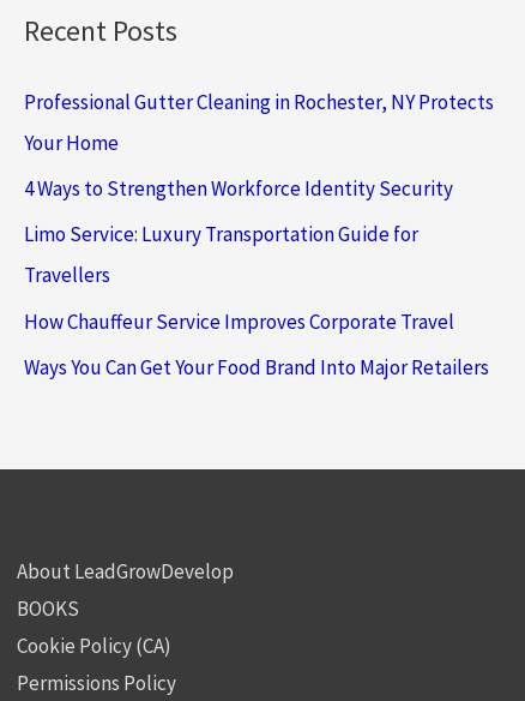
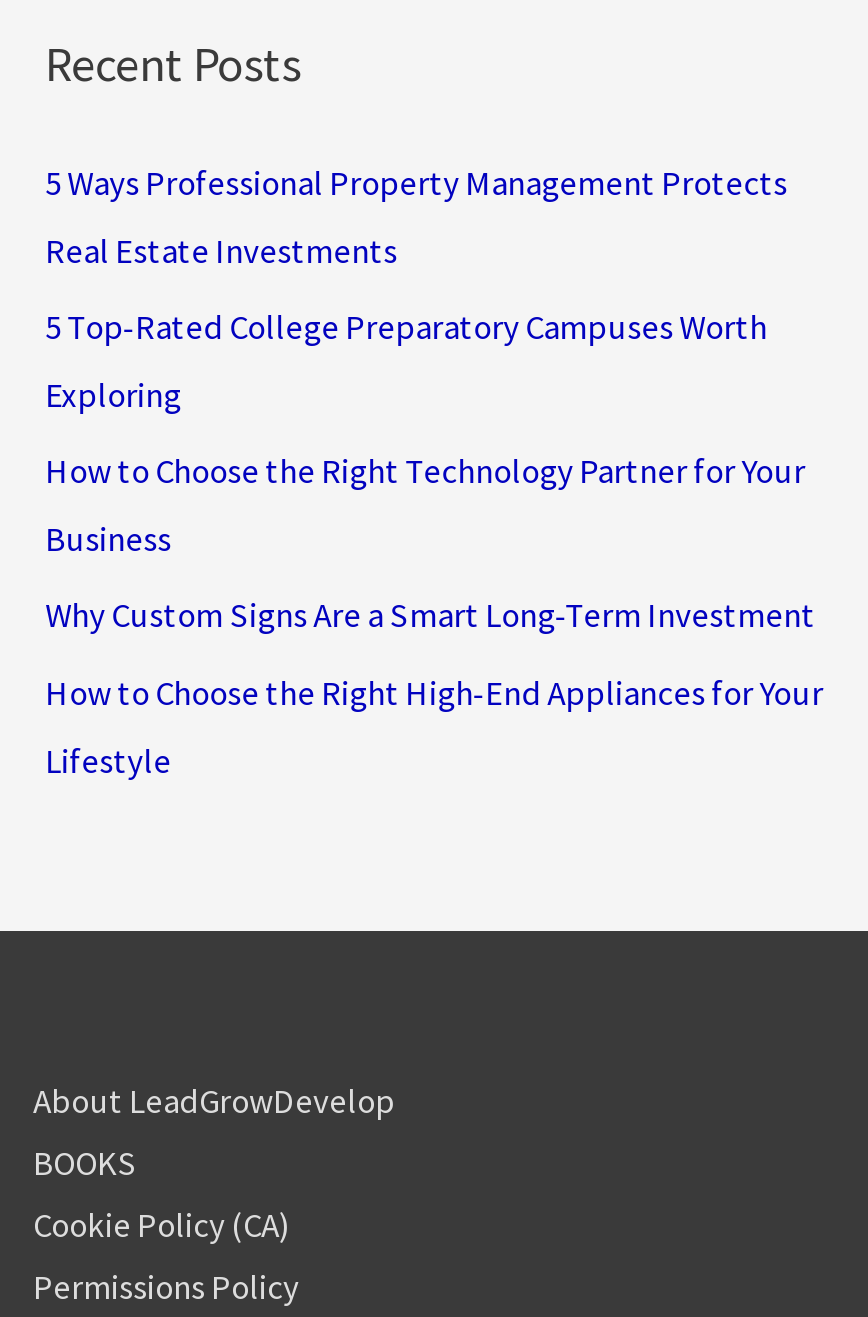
[24,89,494,380] Professional Gutter Cleaning in Rochester, NY Protects | Your Home | 4 Ways to Strengthen Workforce Identity Security | Limo Service: Luxury Transportation Guide for | Travellers | How Chauffeur Service Improves Corporate Travel | Ways You Can Get Your Food Brand Into Major Retailers -> [45,161,823,783] 5 Ways Professional Property Management Protects | Real Estate Investments | 5 Top-Rated College Preparatory Campuses Worth | Exploring | How to Choose the Right Technology Partner for Your | Business | Why Custom Signs Are a Smart Long-Term Investment | How to Choose the Right High-End Appliances for Your | Lifestyle

